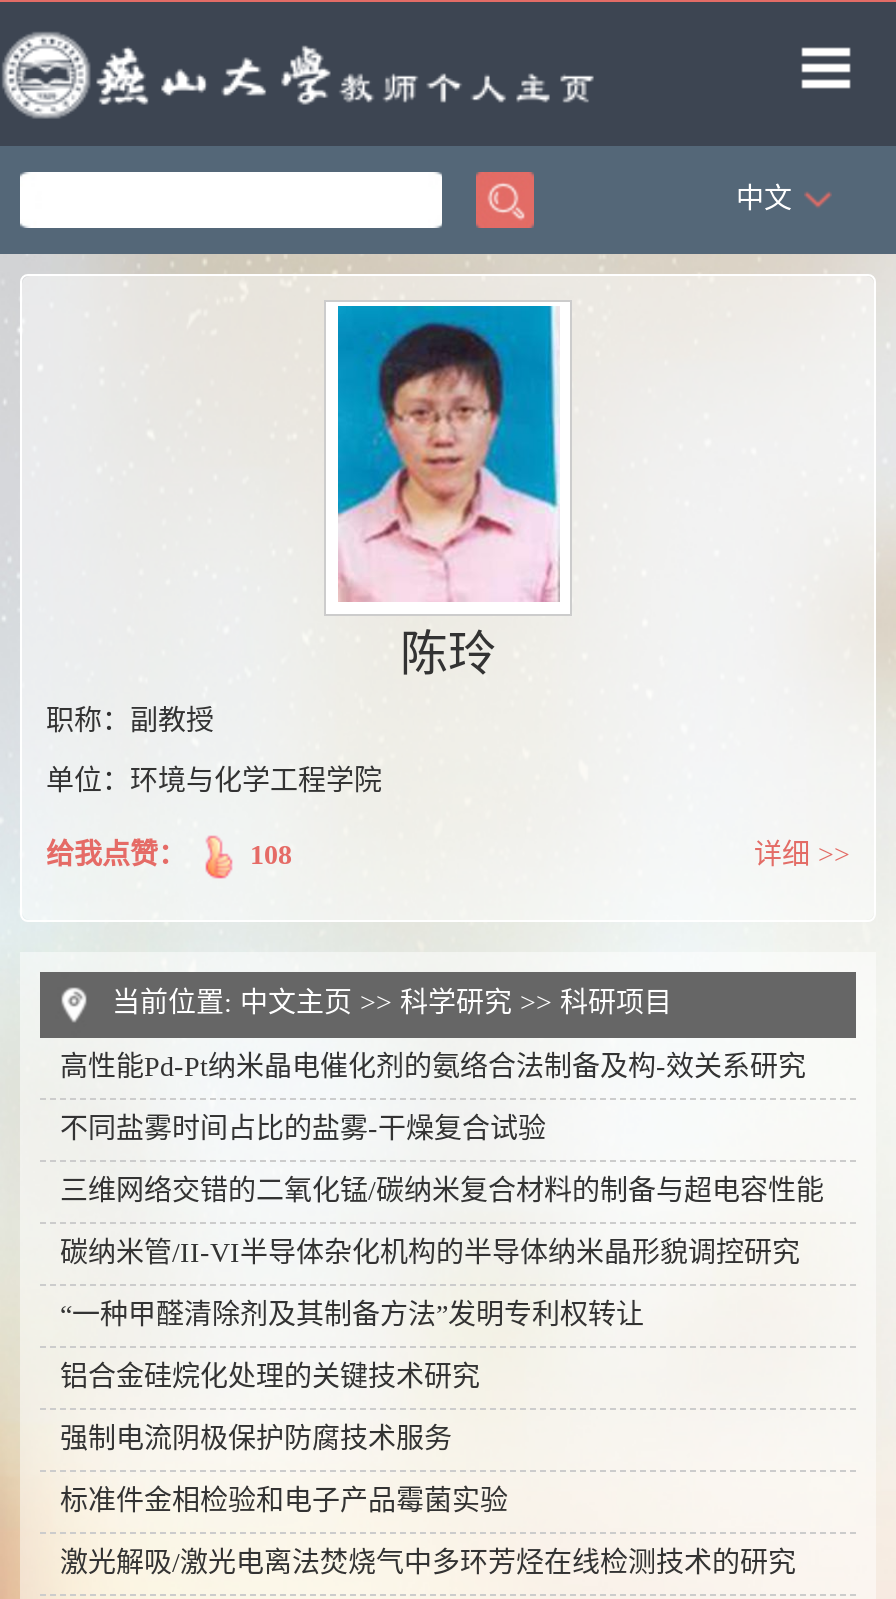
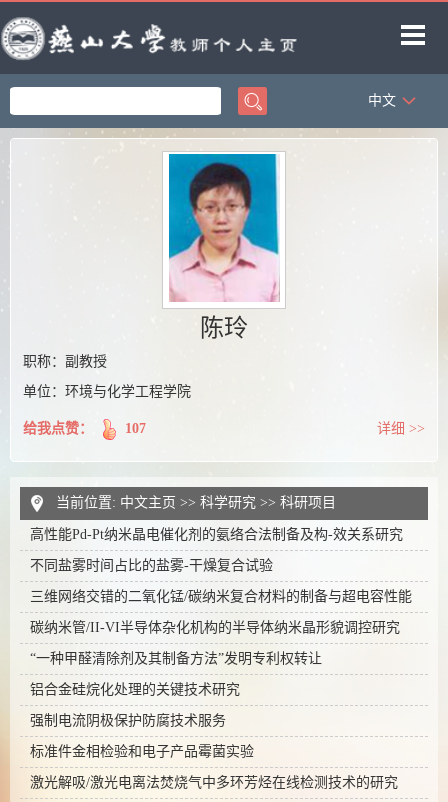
[250,839,292,869] 108 -> [125,420,146,435] 107

